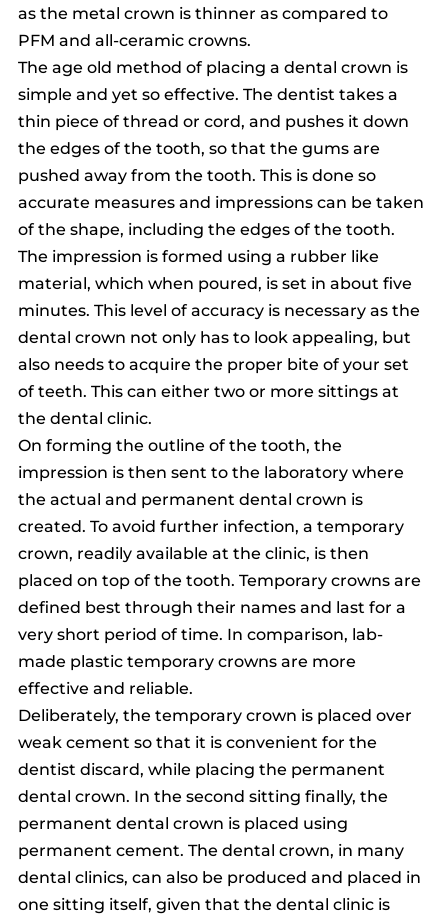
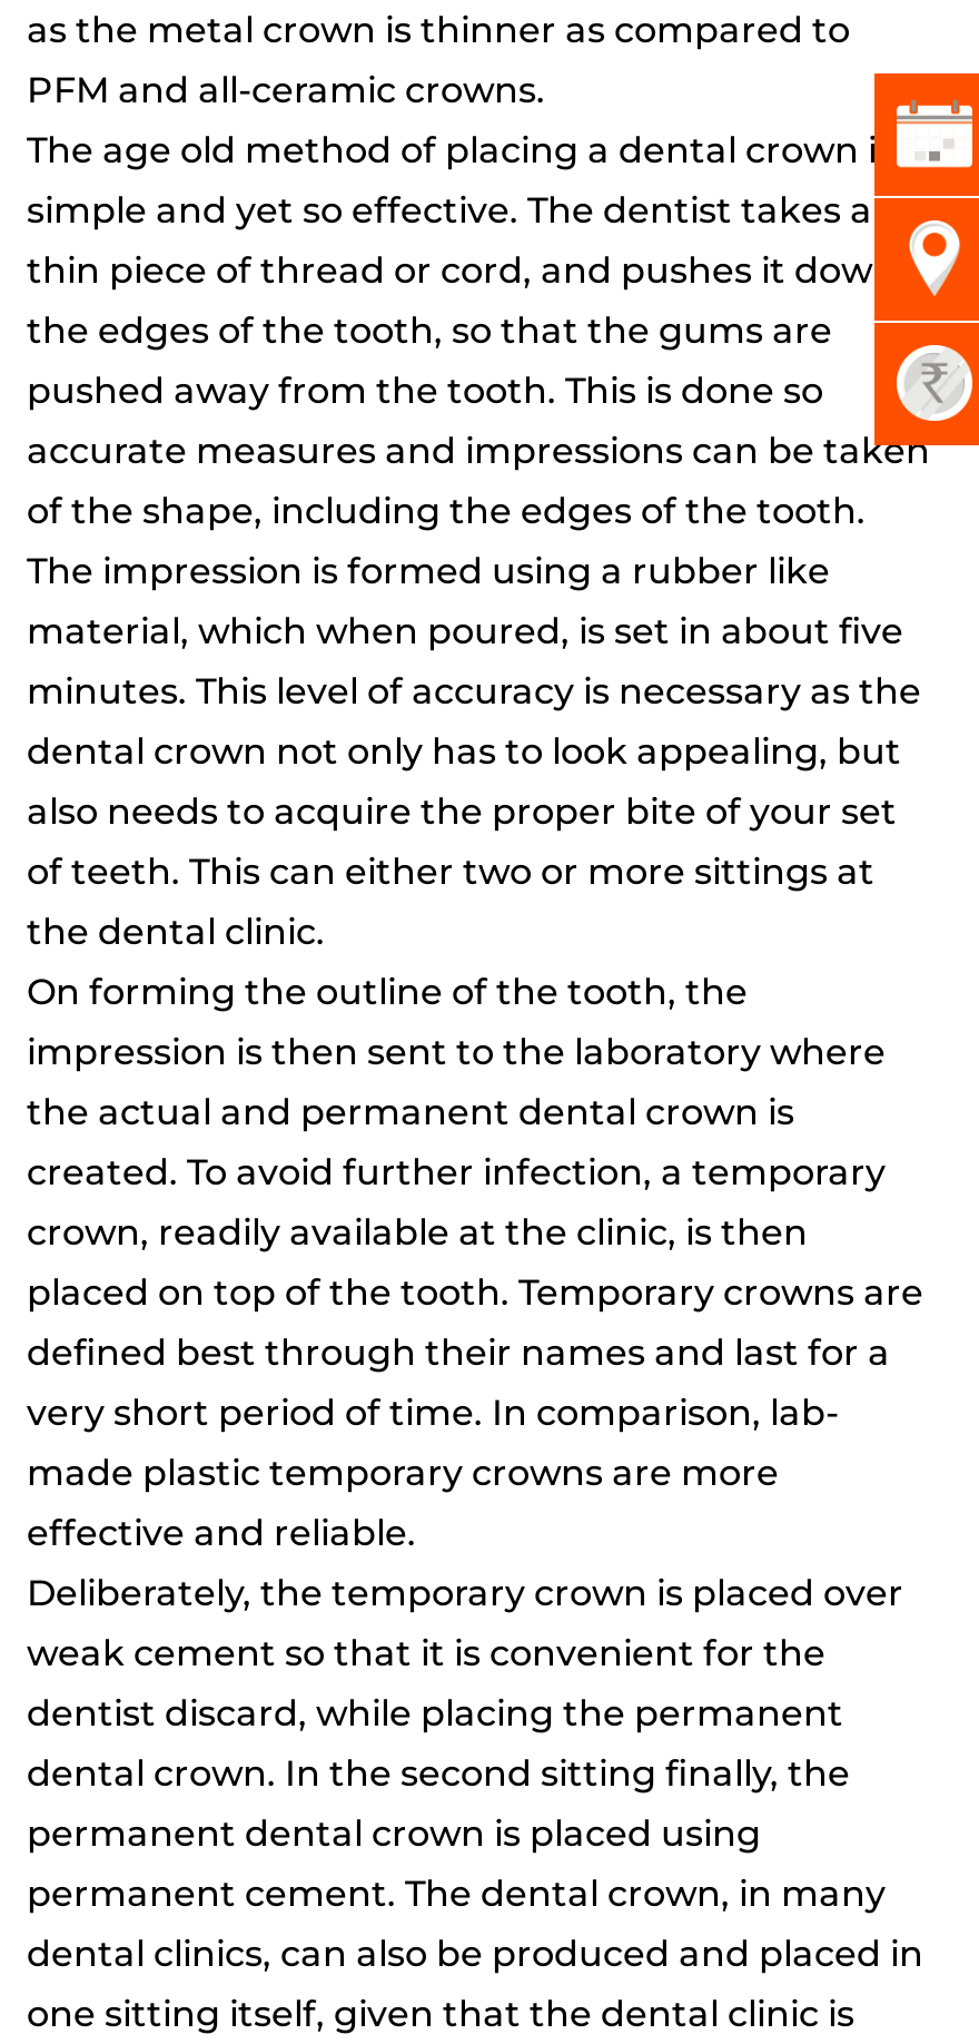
none -> [872,71,972,448] [image]

